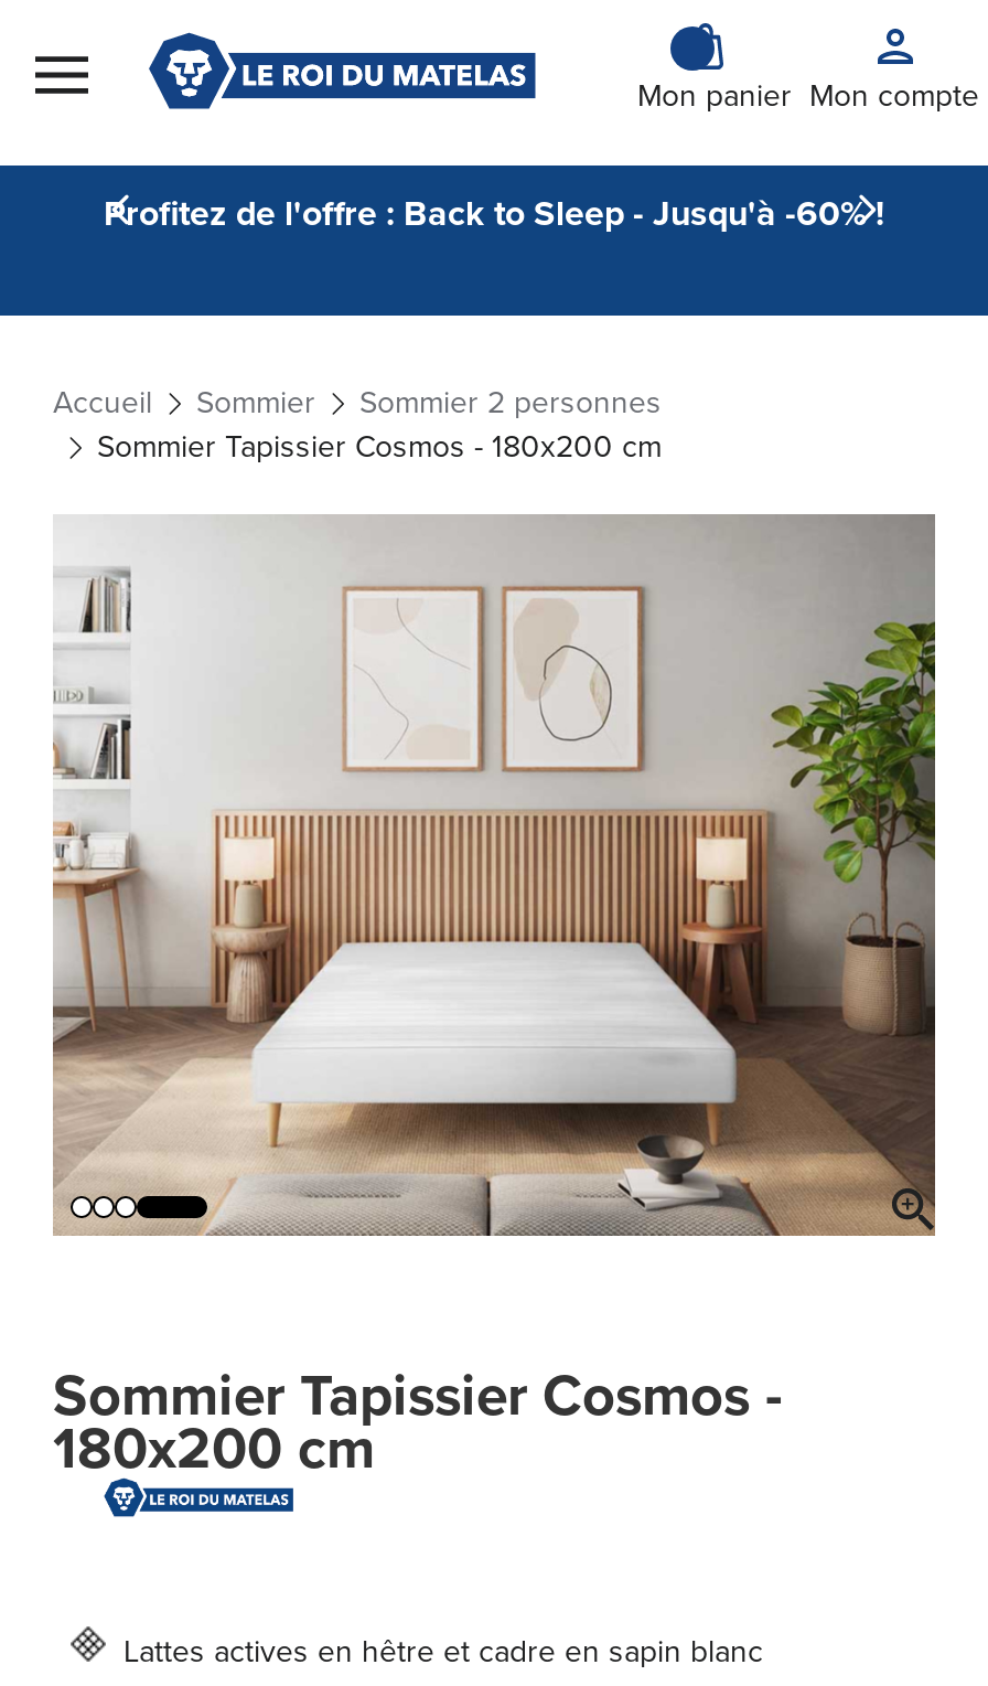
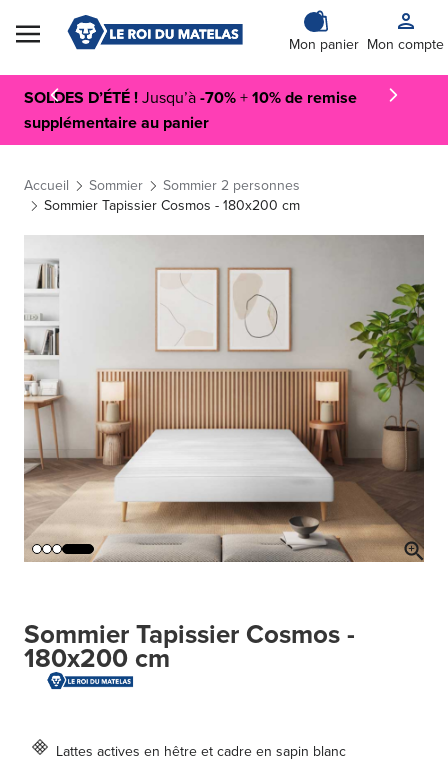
[104,188,884,238] Profitez de l'offre : Back to Sleep - Jusqu'à -60% ! -> [24,86,357,134] SOLDES D’ÉTÉ ! Jusqu’à -70% + 10% de remise | supplémentaire au panier

